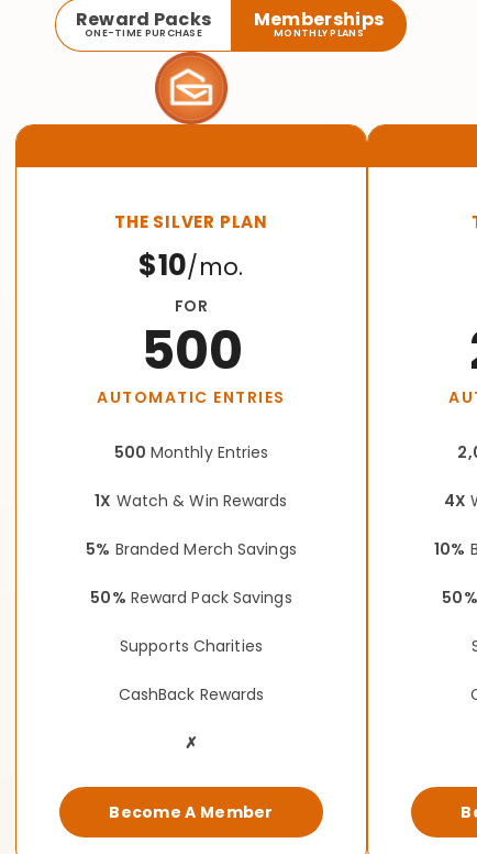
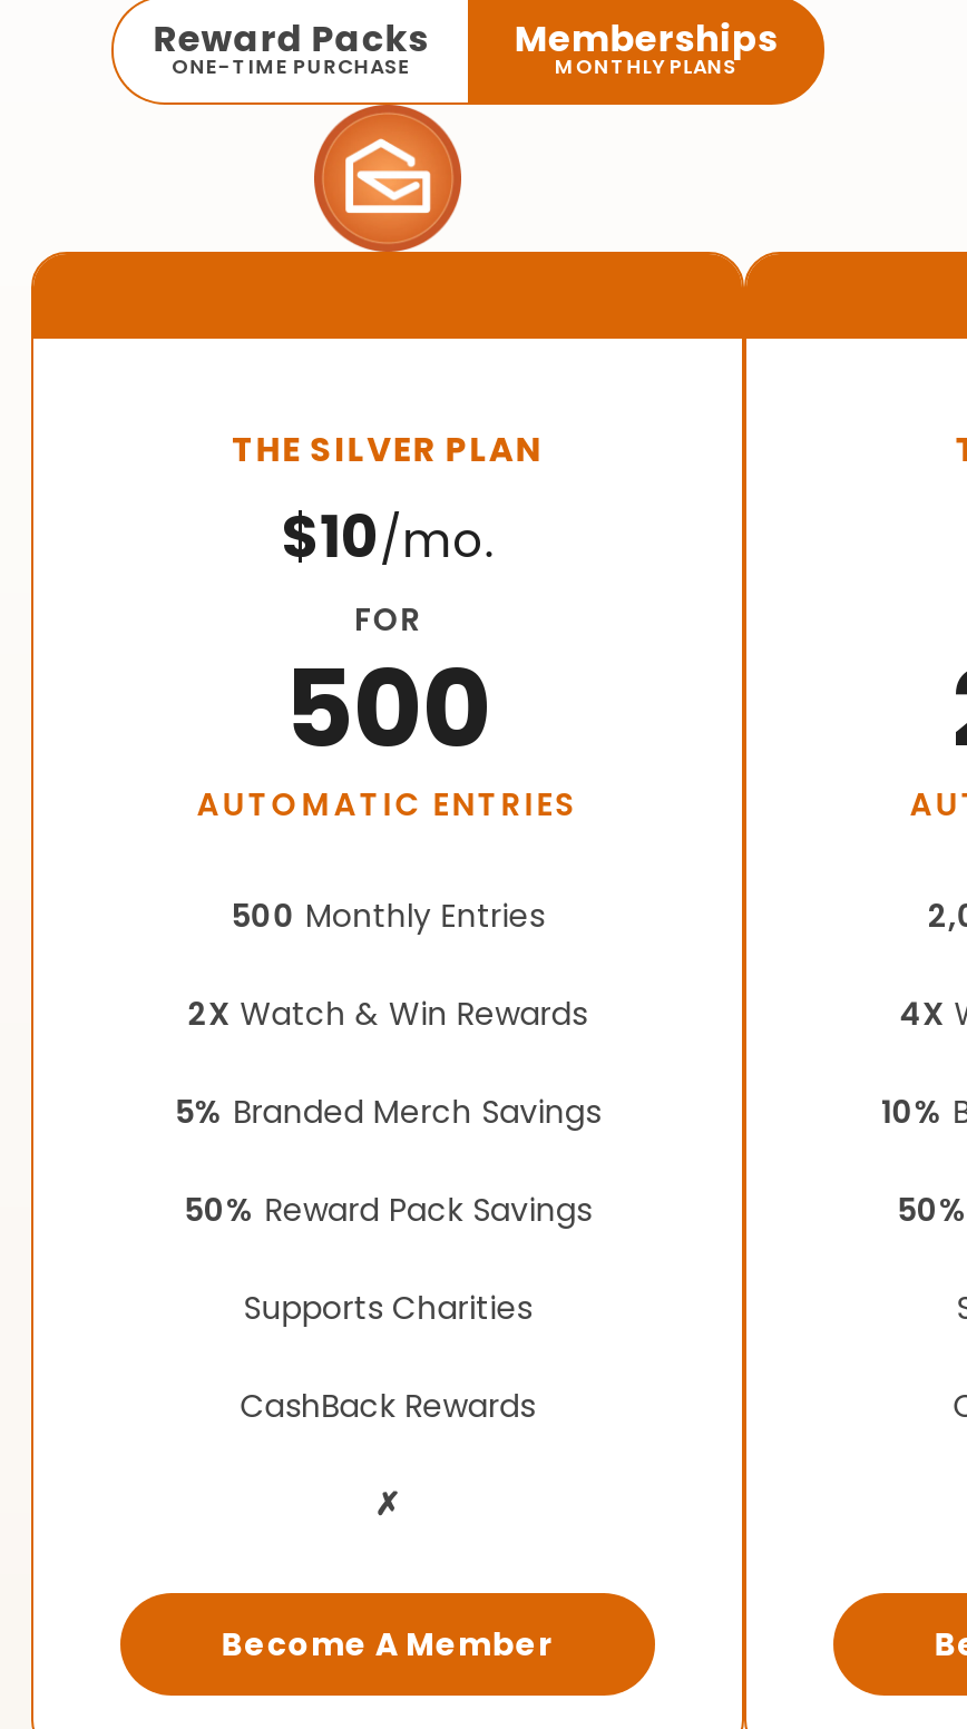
[95,490,288,512] 1X Watch & Win Rewards -> [188,992,587,1036] 2X Watch & Win Rewards

